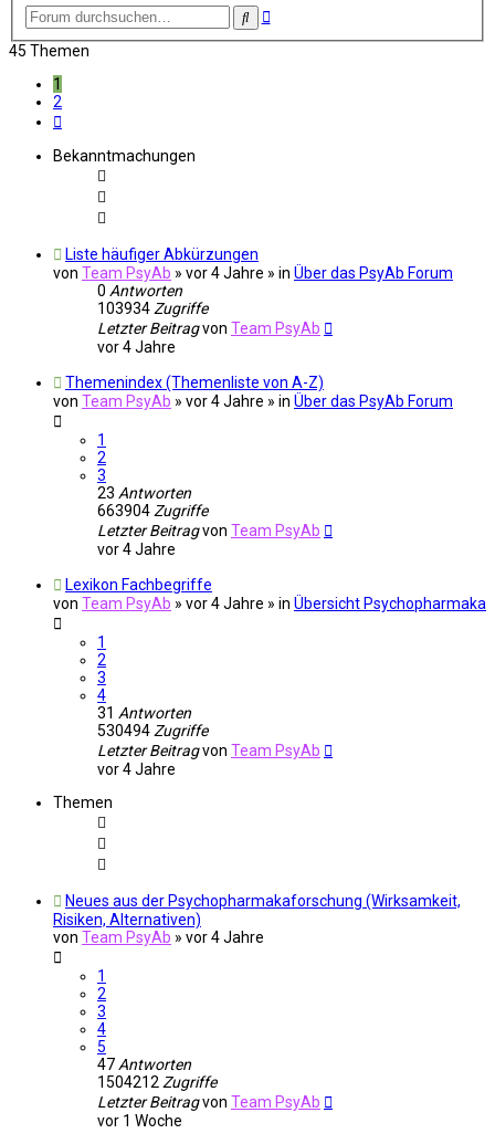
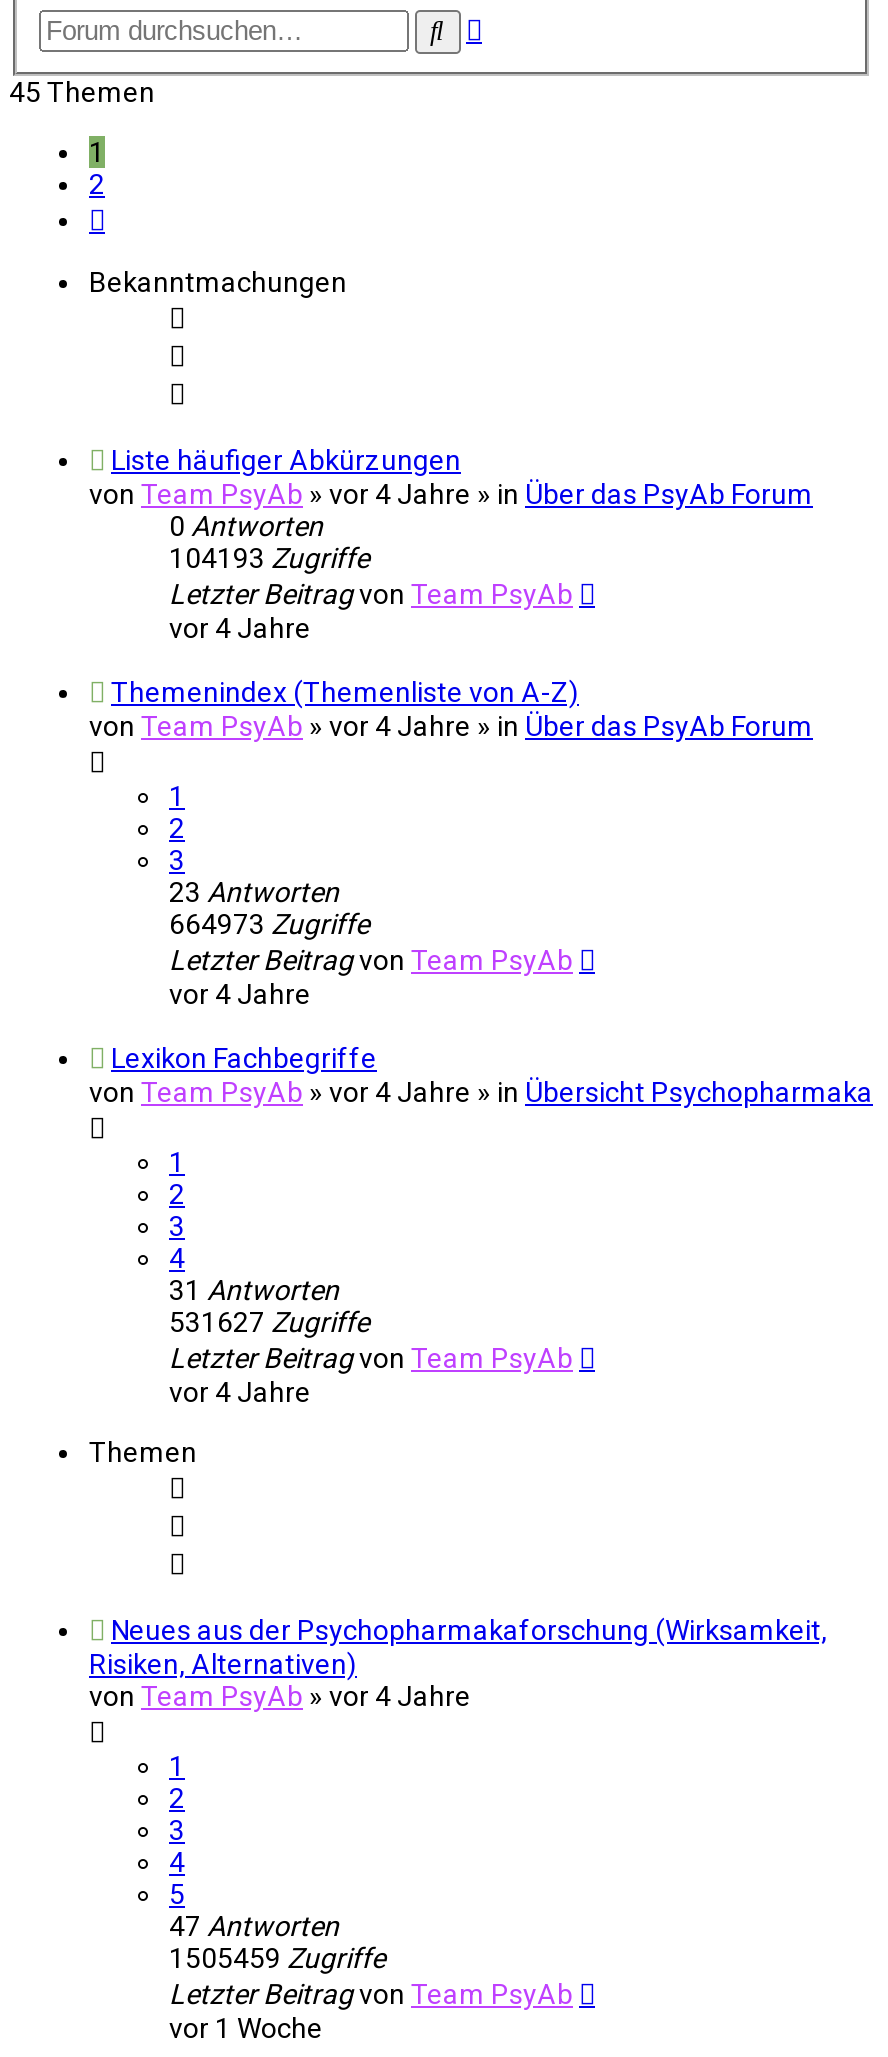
[97,300,208,317] 103934 Zugriffe -> [169,542,369,574] 104193 Zugriffe
[97,502,208,520] 663904 Zugriffe -> [169,908,369,940] 664973 Zugriffe
[97,722,208,740] 530494 Zugriffe -> [169,1306,369,1338] 531627 Zugriffe
[97,1073,217,1091] 1504212 Zugriffe -> [169,1942,385,1974] 1505459 Zugriffe

